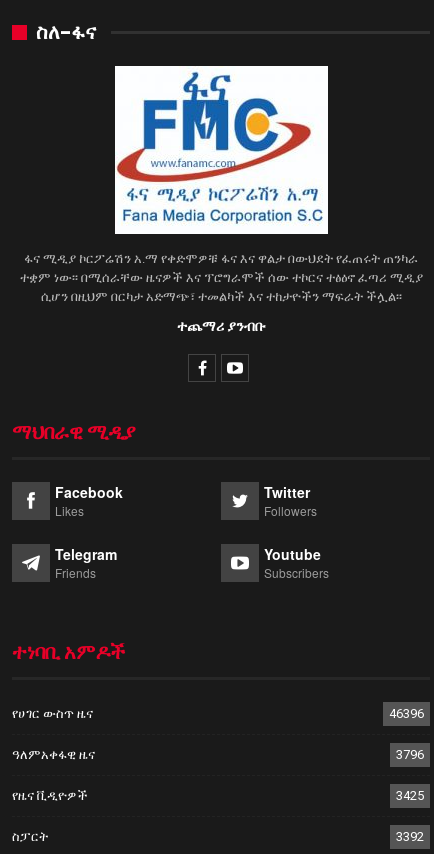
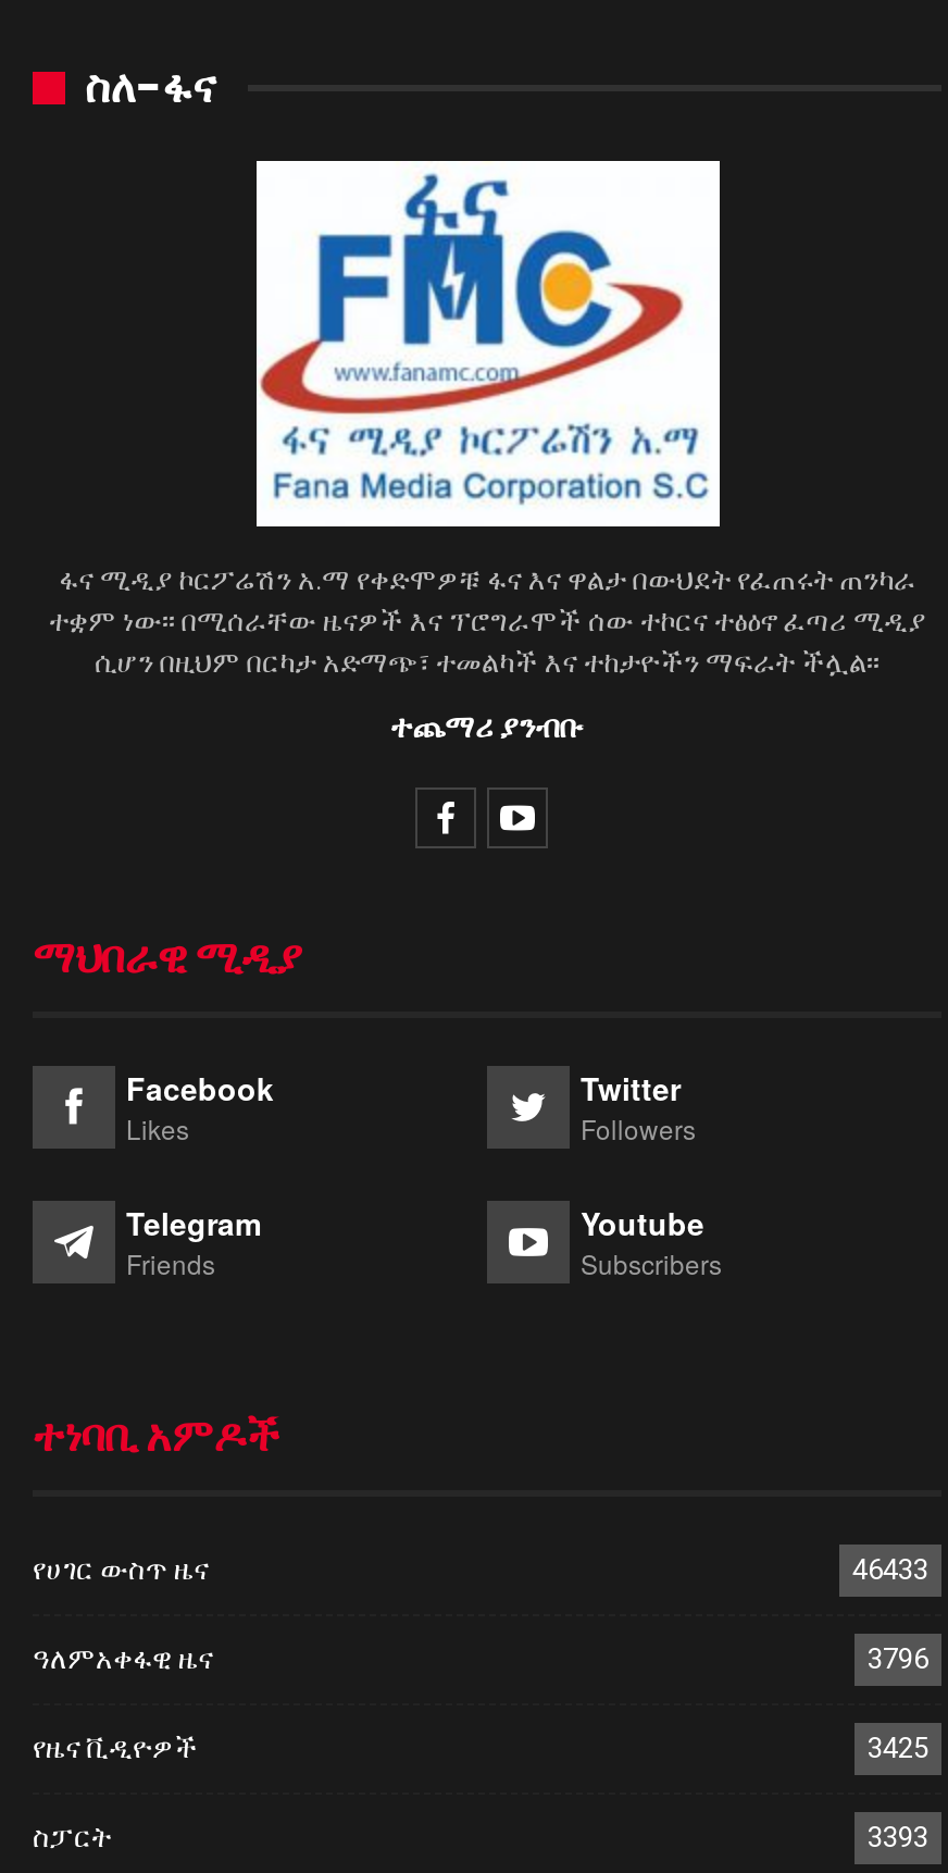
[389,706,424,721] 46396 -> [852,1553,928,1585] 46433
[396,829,424,844] 3392 -> [868,1820,928,1853] 3393

